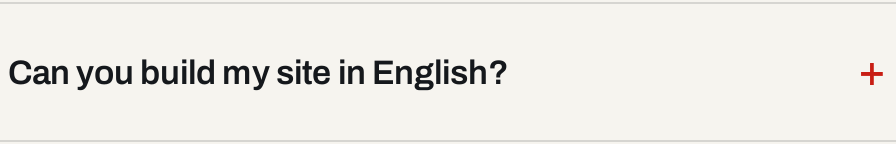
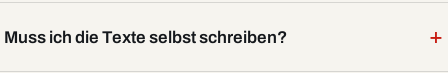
[8,53,508,91] Can you build my site in English? -> [4,27,287,46] Muss ich die Texte selbst schreiben?

